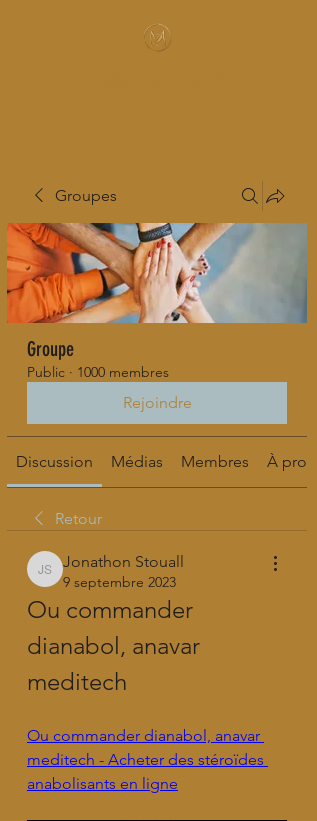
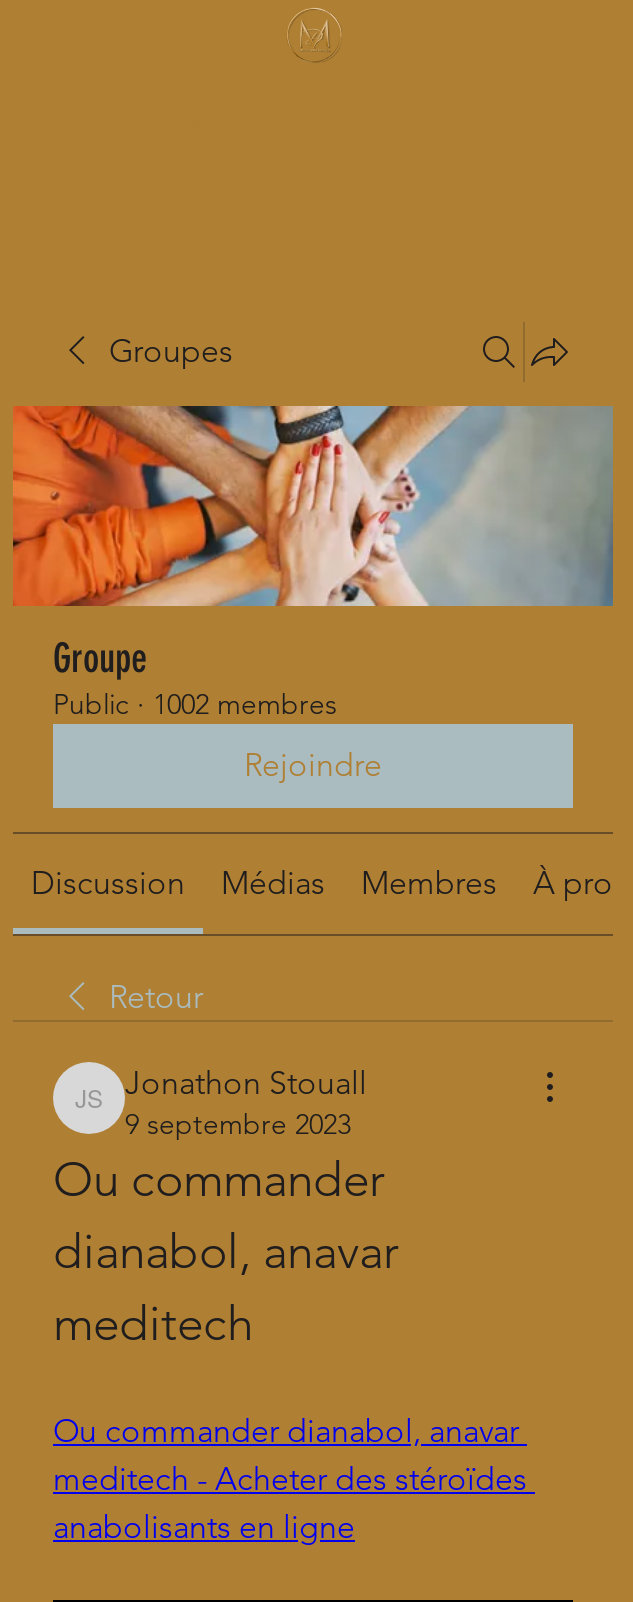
[27,363,169,381] Public · 1000 membres -> [53,686,337,722] Public · 1002 membres

